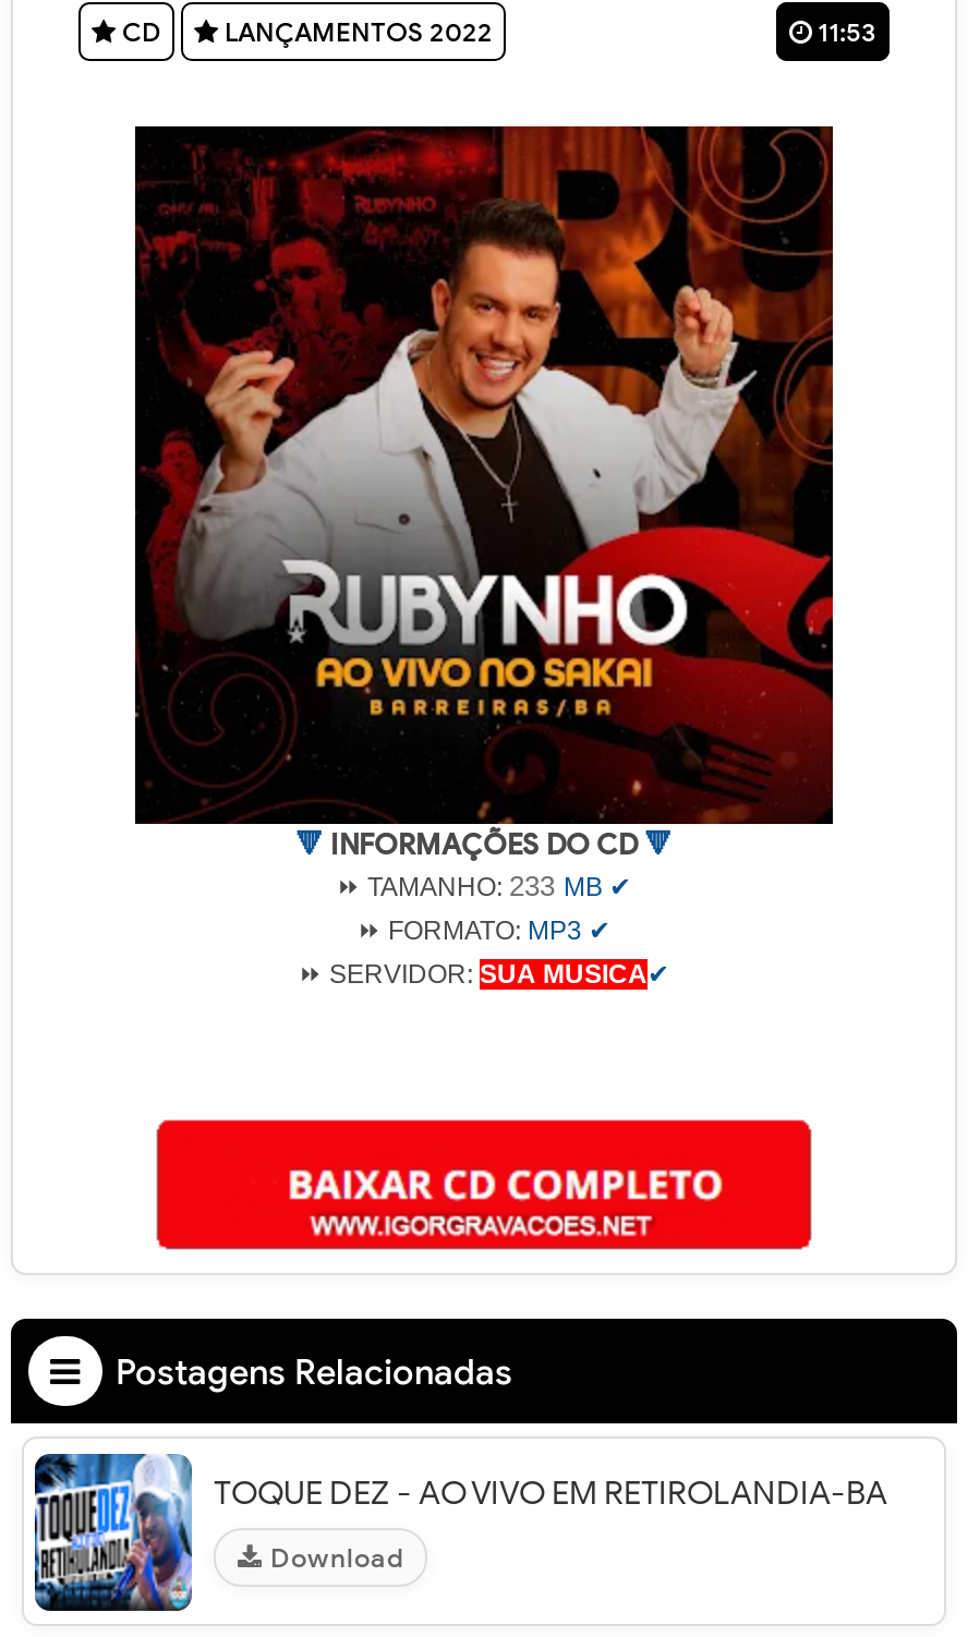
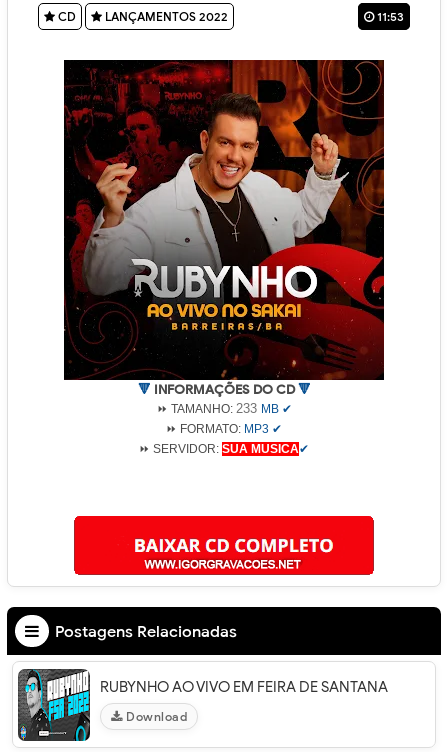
[33,1452,887,1611] [image] | TOQUE DEZ - AO VIVO EM RETIROLANDIA-BA -> [17,668,388,742] [image] | RUBYNHO AO VIVO EM FEIRA DE SANTANA

